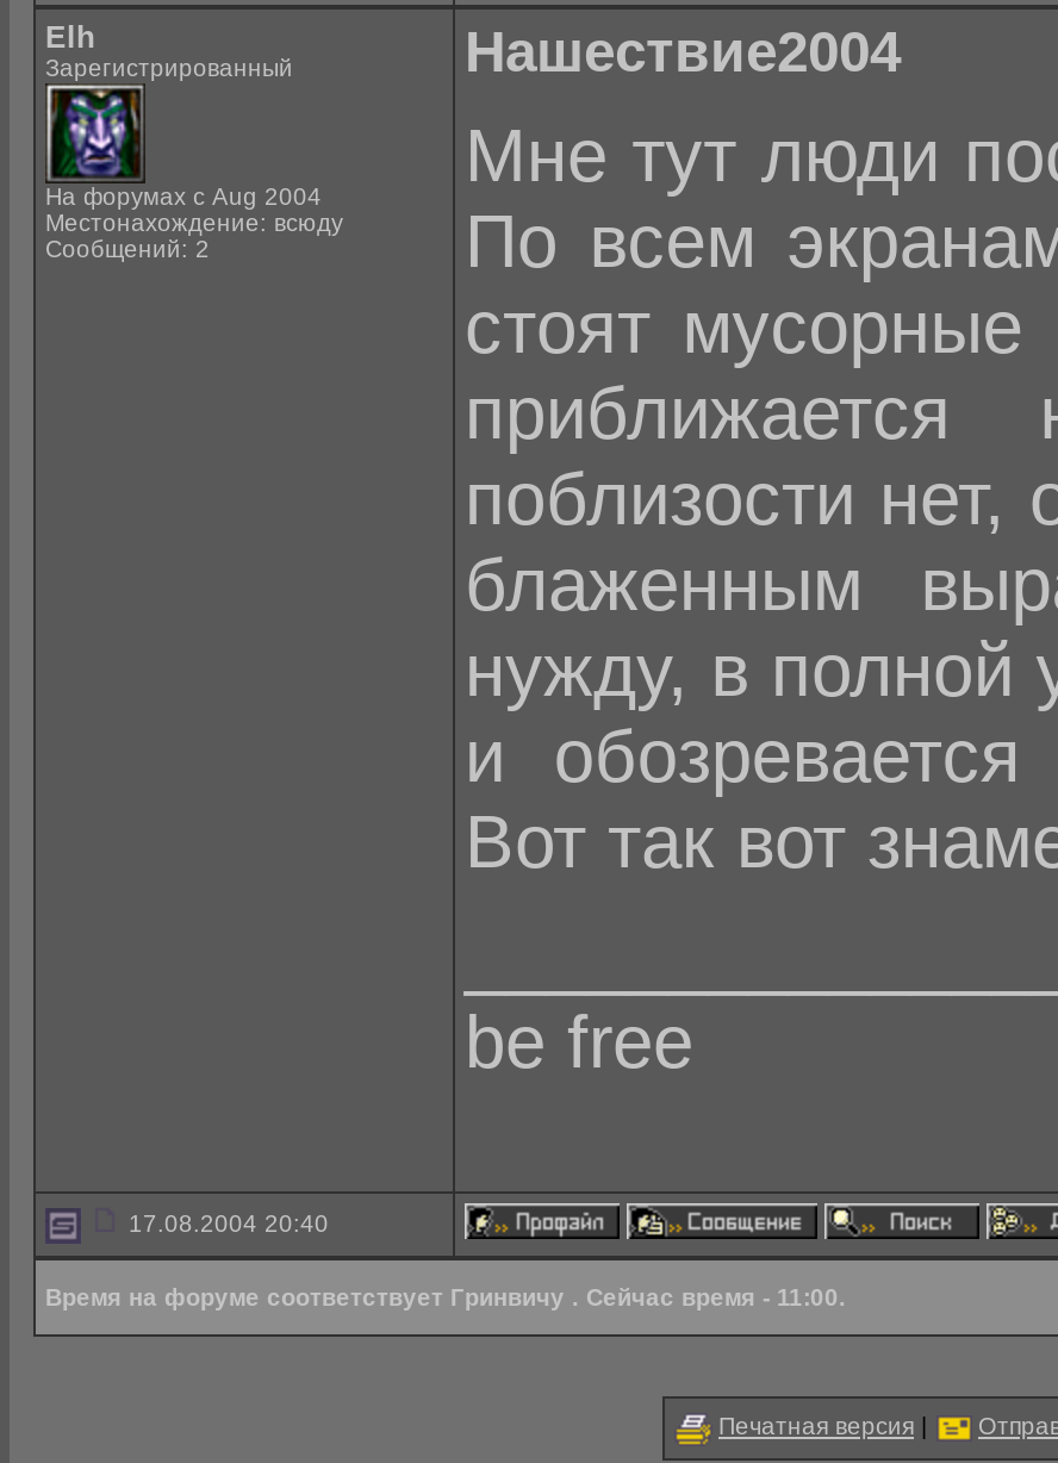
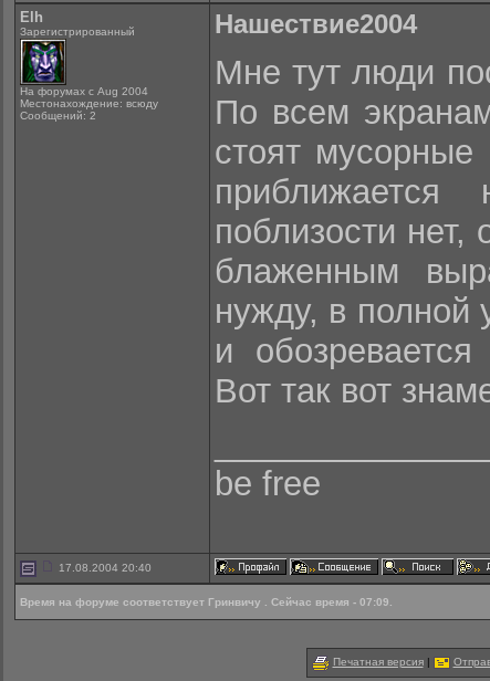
[45,1284,846,1311] Время на форуме соответствует Гринвичу . Сейчас время - 11:00. -> [20,596,393,608] Время на форуме соответствует Гринвичу . Сейчас время - 07:09.

